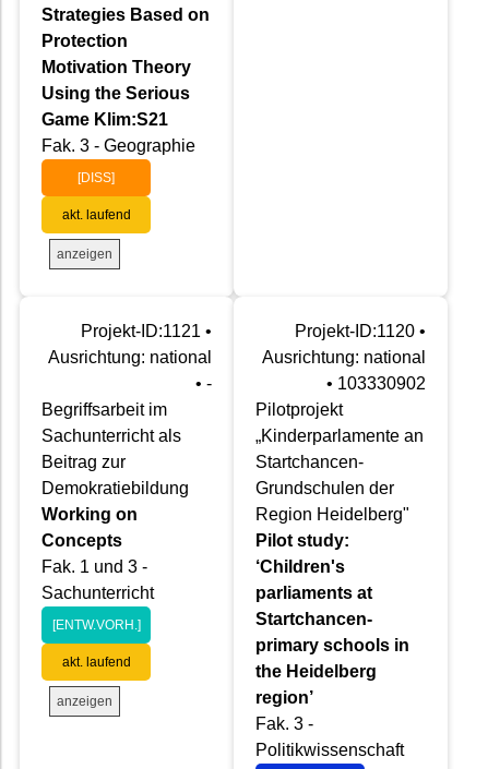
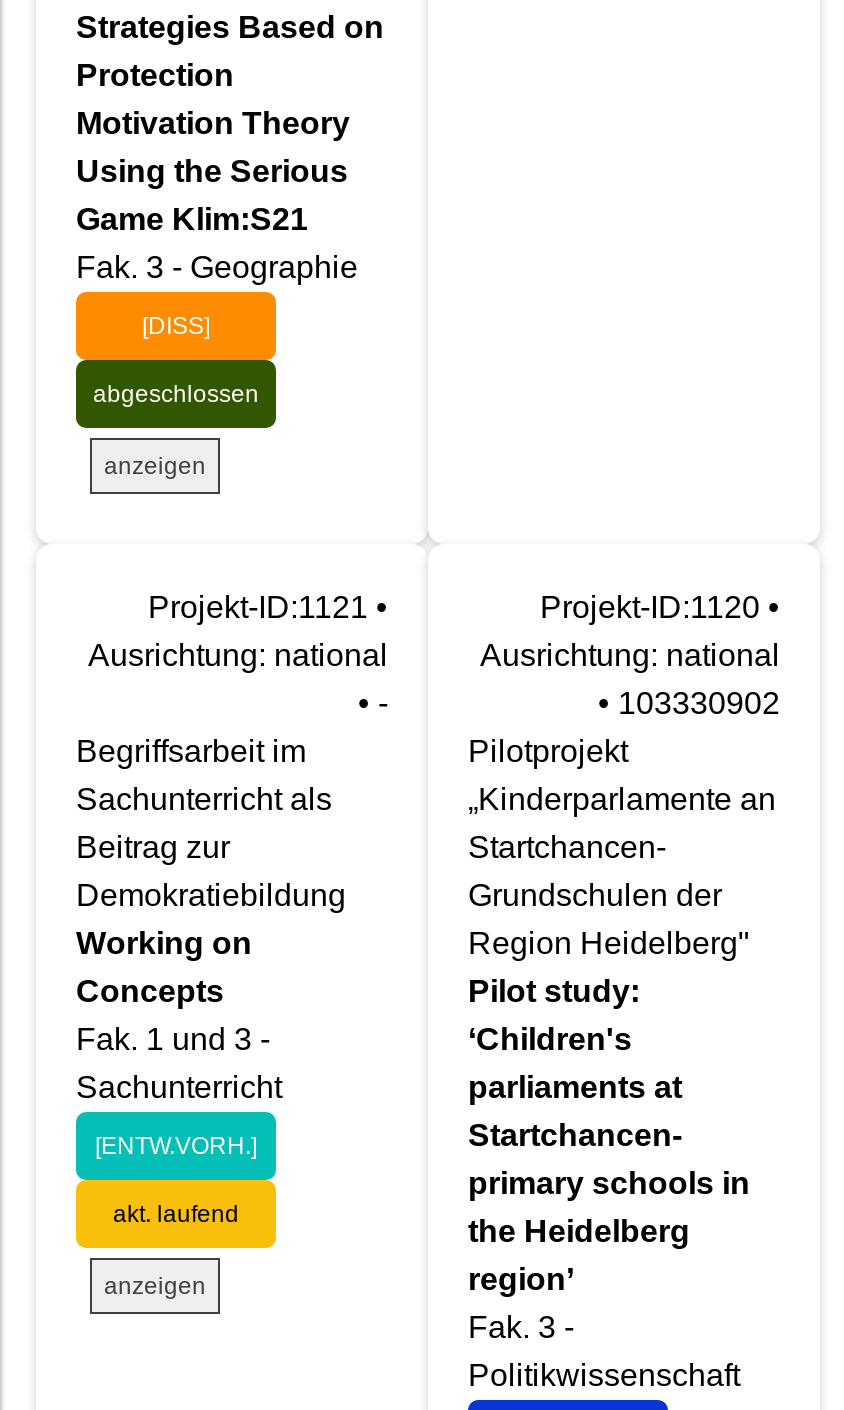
[62,207,130,222] akt. laufend -> [93,380,259,408] abgeschlossen

